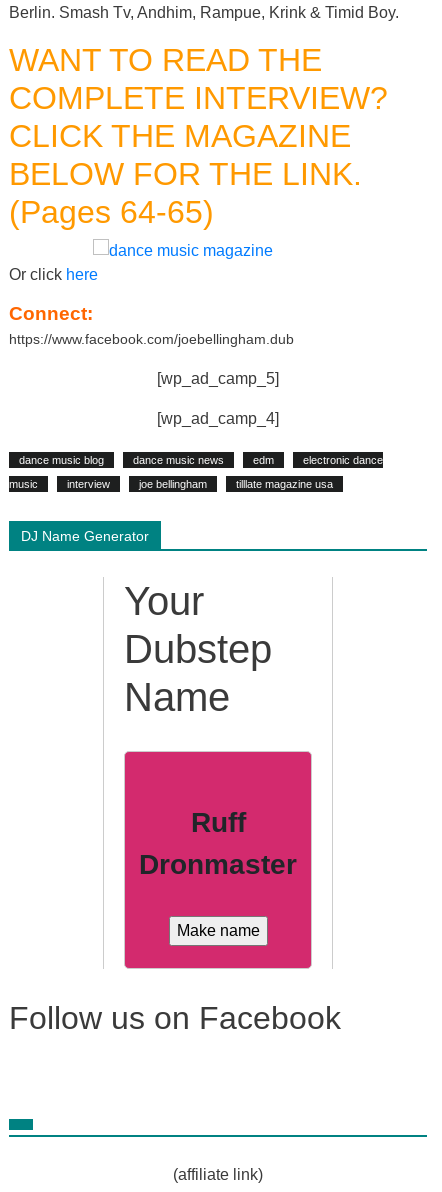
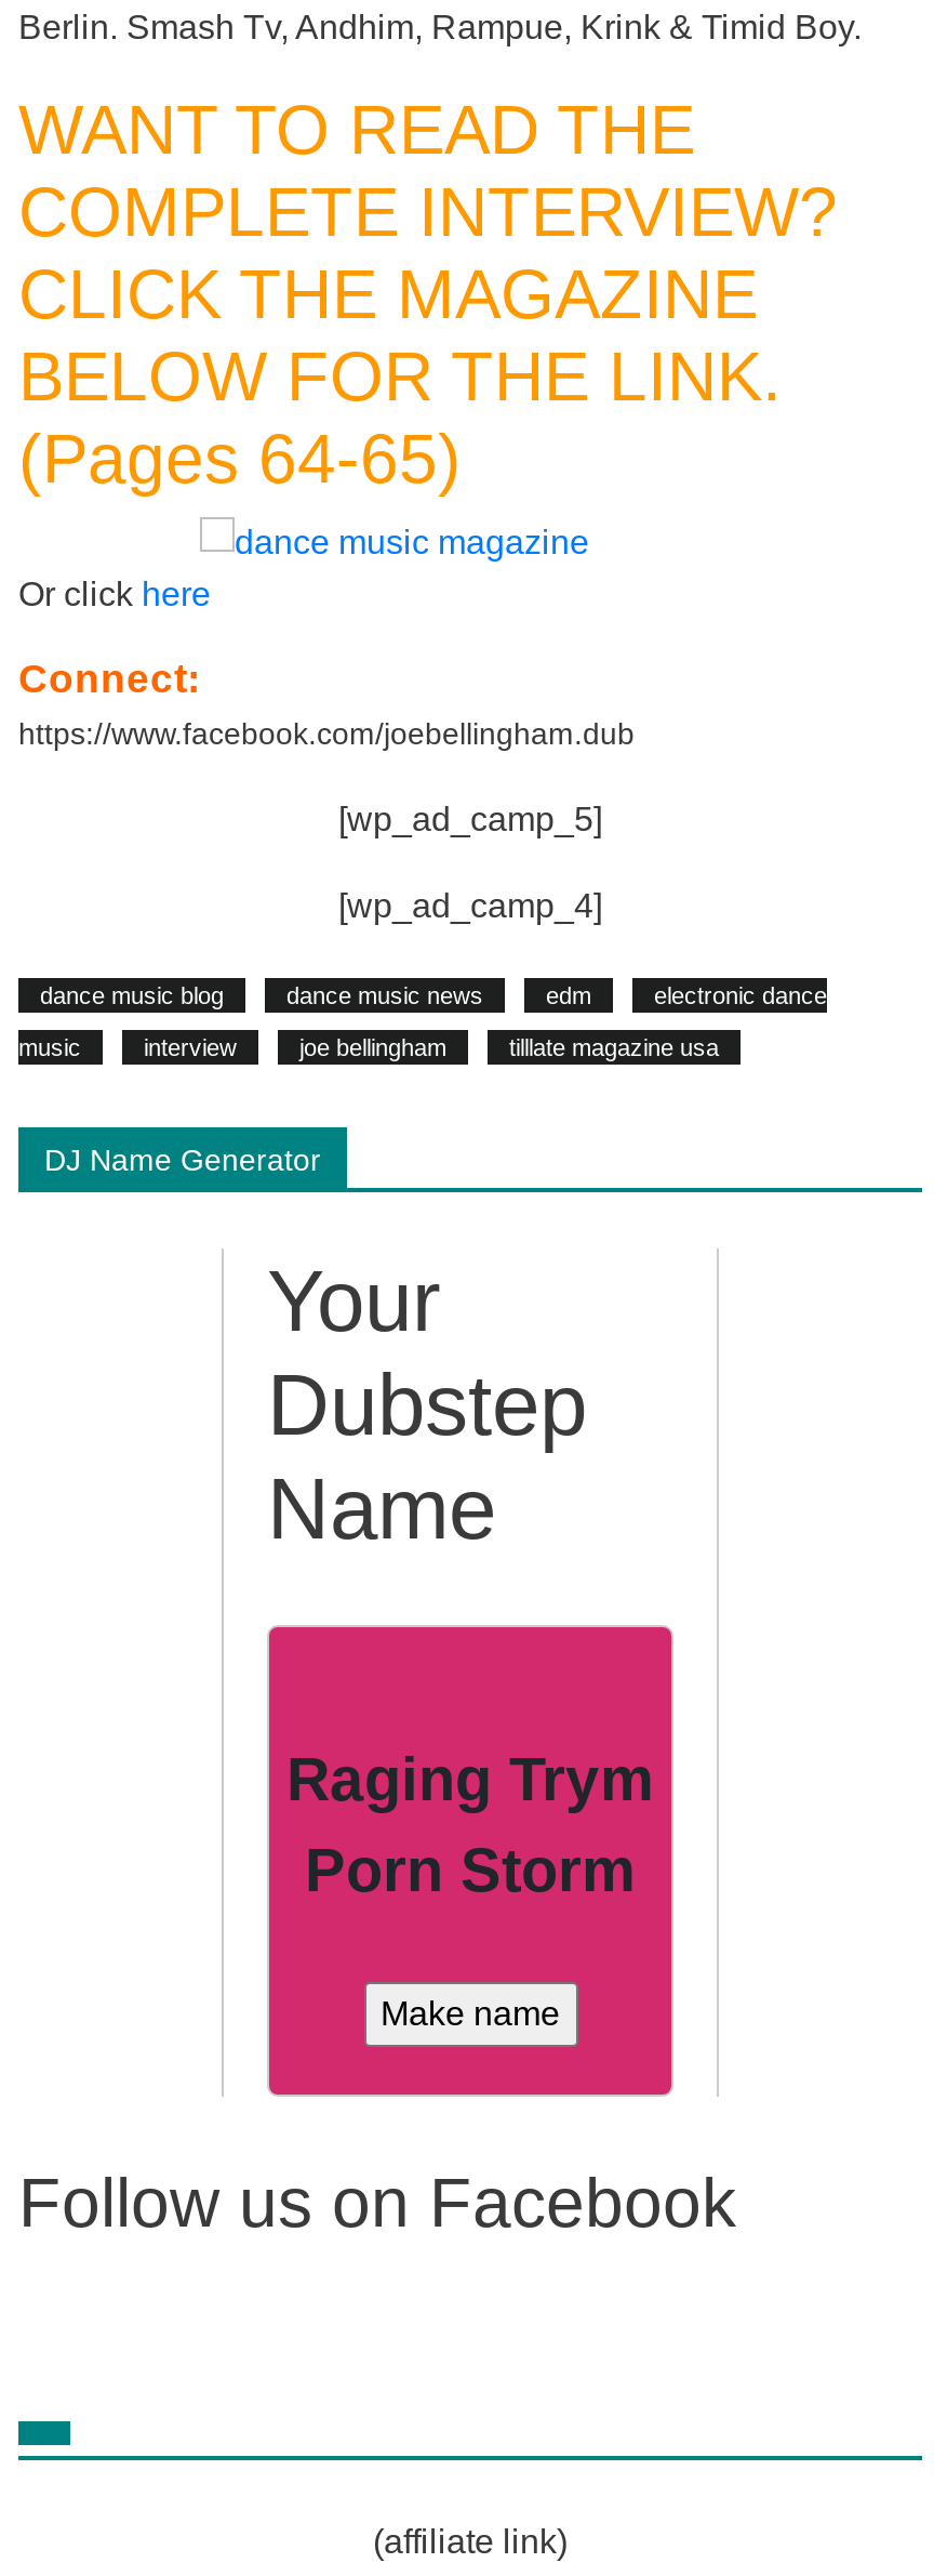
[139,807,297,880] Ruff | Dronmaster -> [286,1746,654,1904] Raging Trym | Porn Storm

